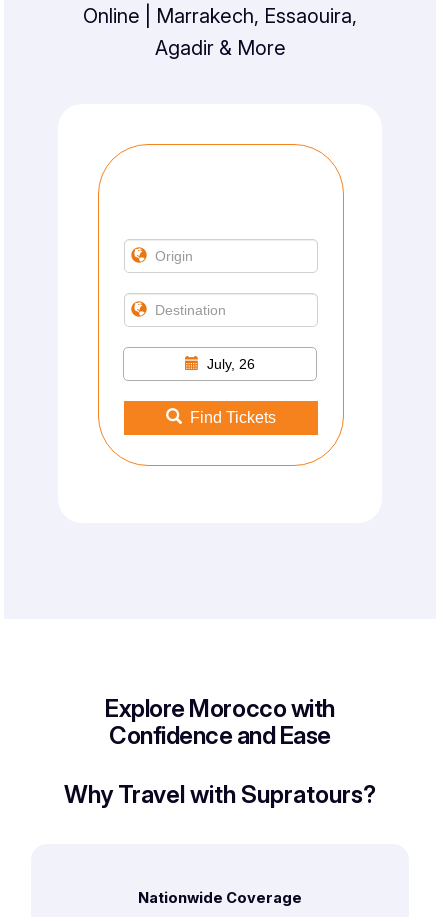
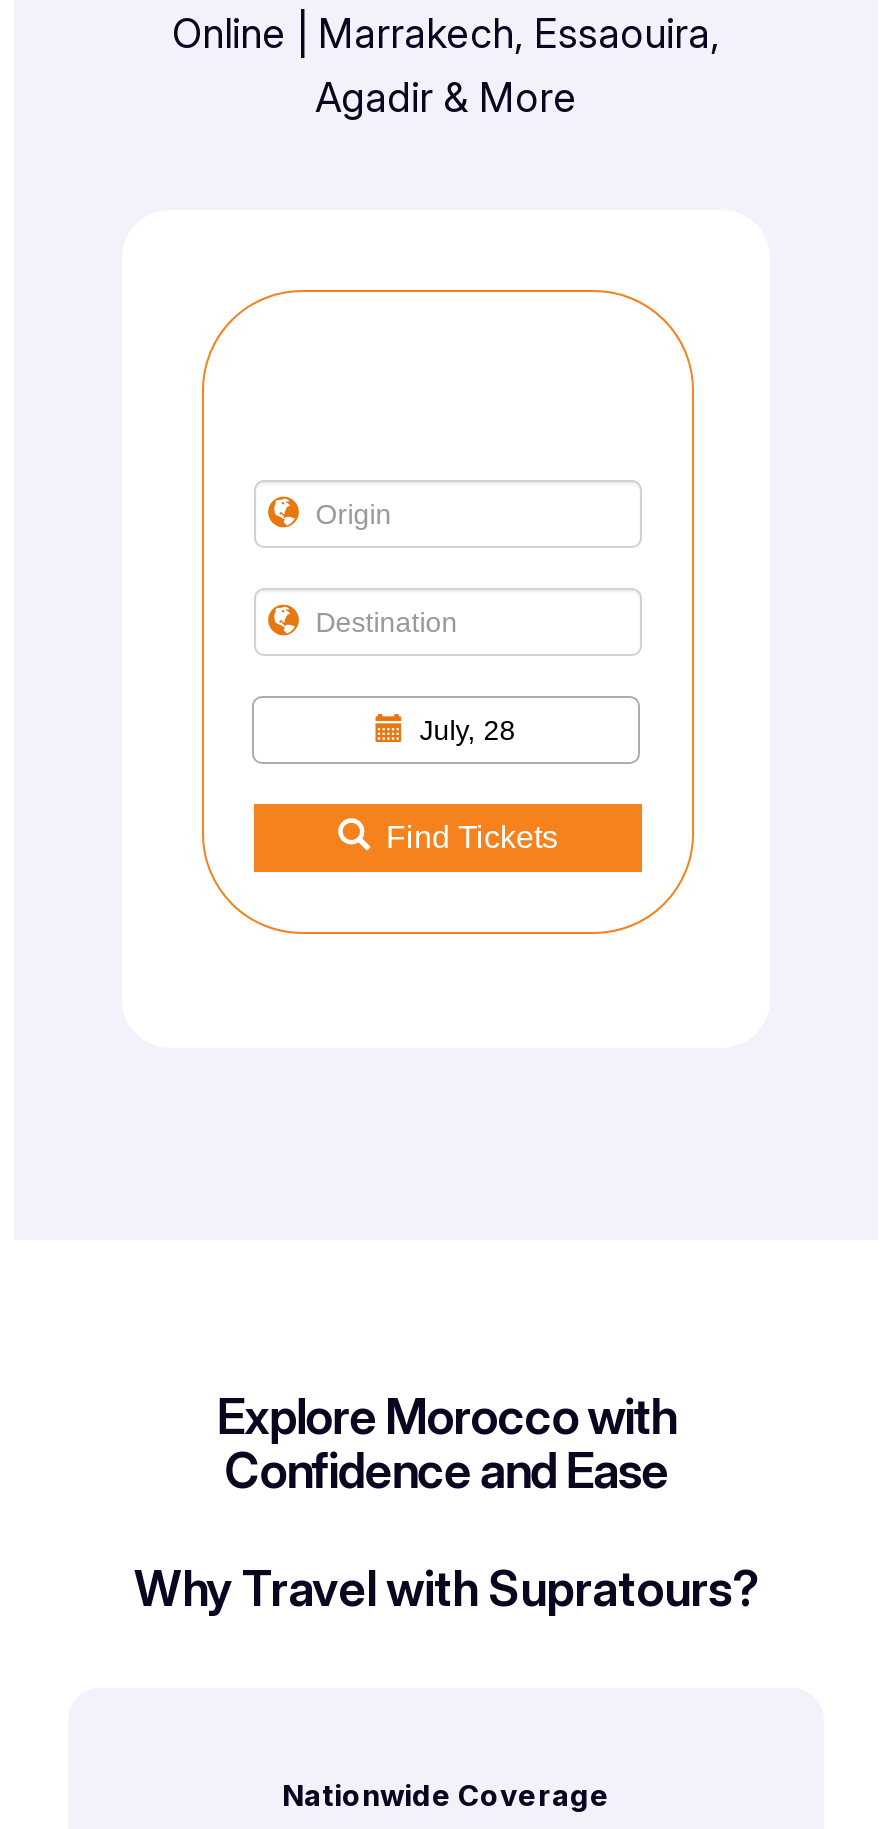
[207,356,255,372] July, 26 -> [420,713,516,745] July, 28

